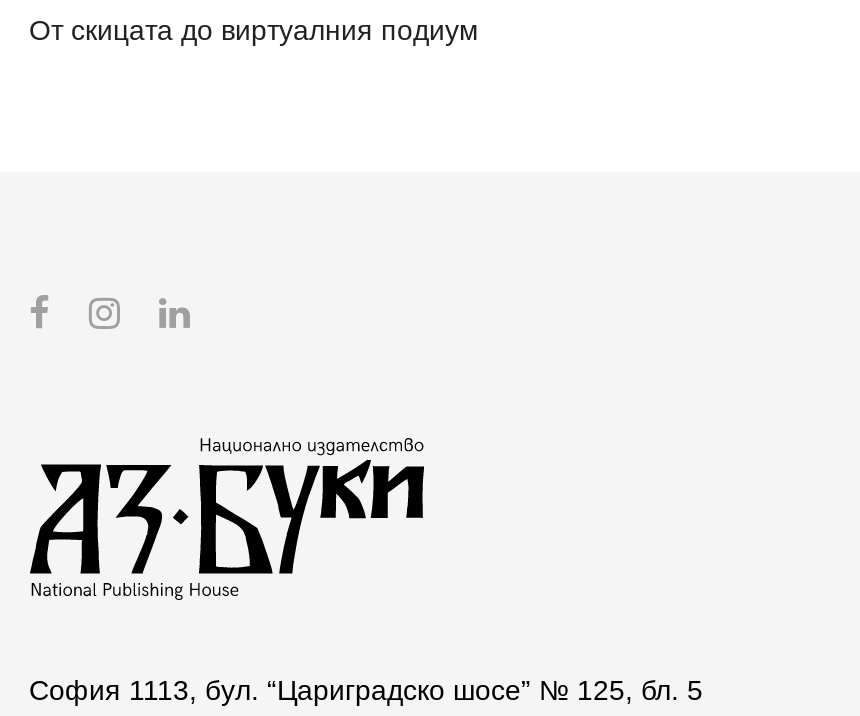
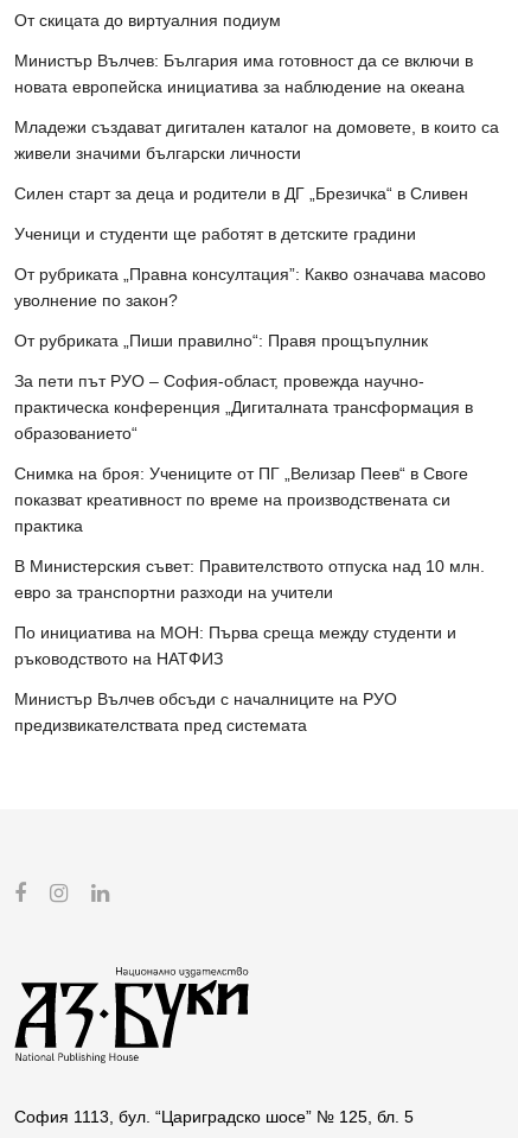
none -> [14,51,499,735] Министър Вълчев: България има готовност да се включи в | новата европейска инициатива за наблюдение на океана | Младежи създават дигитален каталог на домовете, в които са | живели значими български личности | Силен старт за деца и родители в ДГ „Брезичка“ в Сливен | Ученици и студенти ще работят в детските градини | От рубриката „Правна консултация”: Какво означава масово | уволнение по закон? | От рубриката „Пиши правилно“: Правя прощъпулник | За пети път РУО – София-област, провежда научно- | практическа конференция „Дигиталната трансформация в | образованието“ | Снимка на броя: Учениците от ПГ „Велизар Пеев“ в Своге | показват креативност по време на производствената си | практика | В Министерския съвет: Правителството отпуска над 10 млн. | евро за транспортни разходи на учители | По инициатива на МОН: Първа среща между студенти и | ръководството на НАТФИЗ | Министър Вълчев обсъди с началниците на РУО | предизвикателствата пред системата

